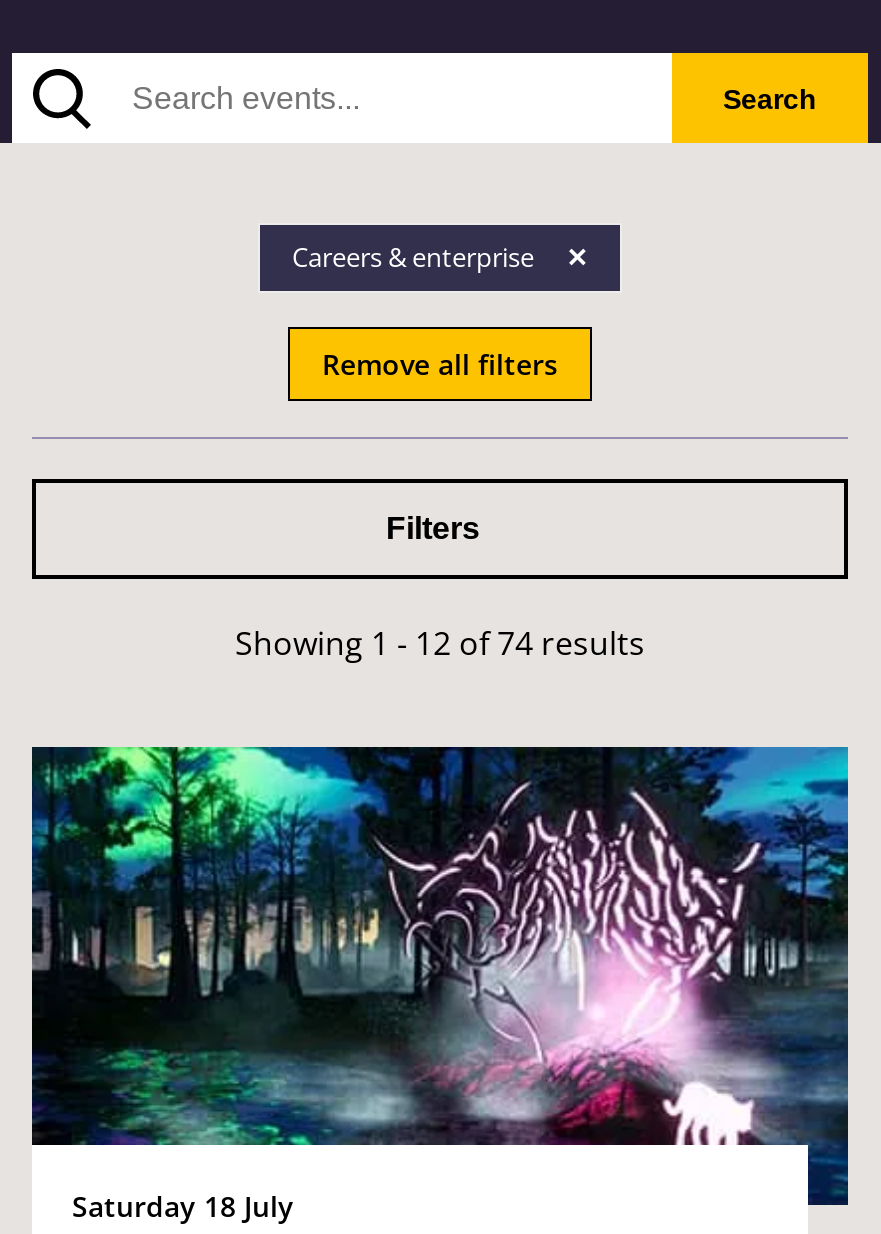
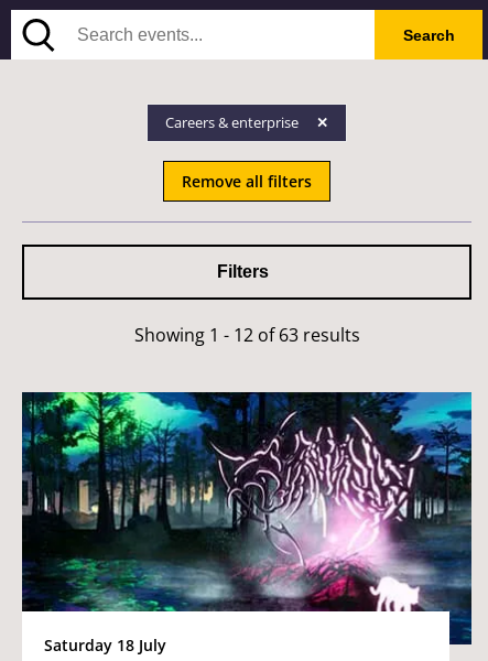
[235,621,645,665] Showing 1 - 12 of 74 results -> [134,323,360,347] Showing 1 - 12 of 63 results

